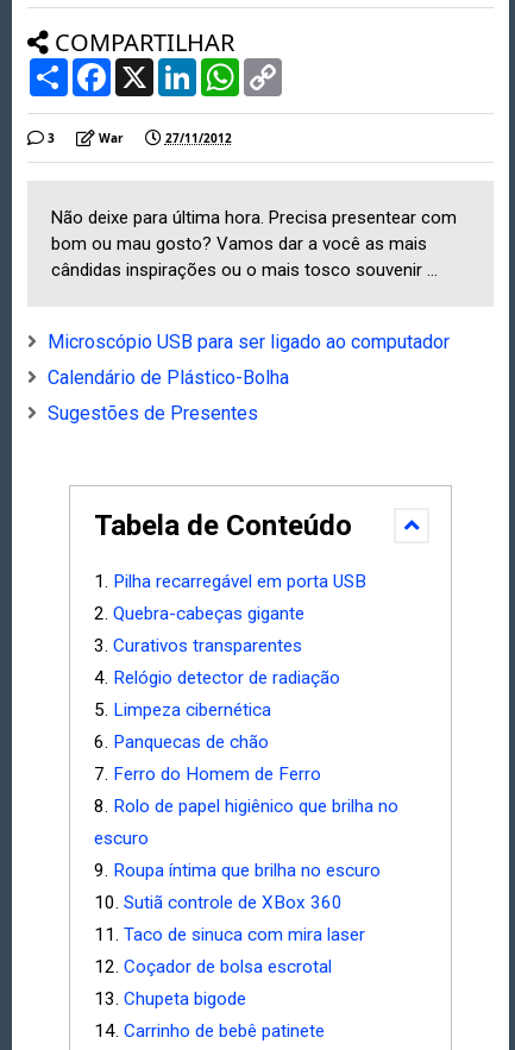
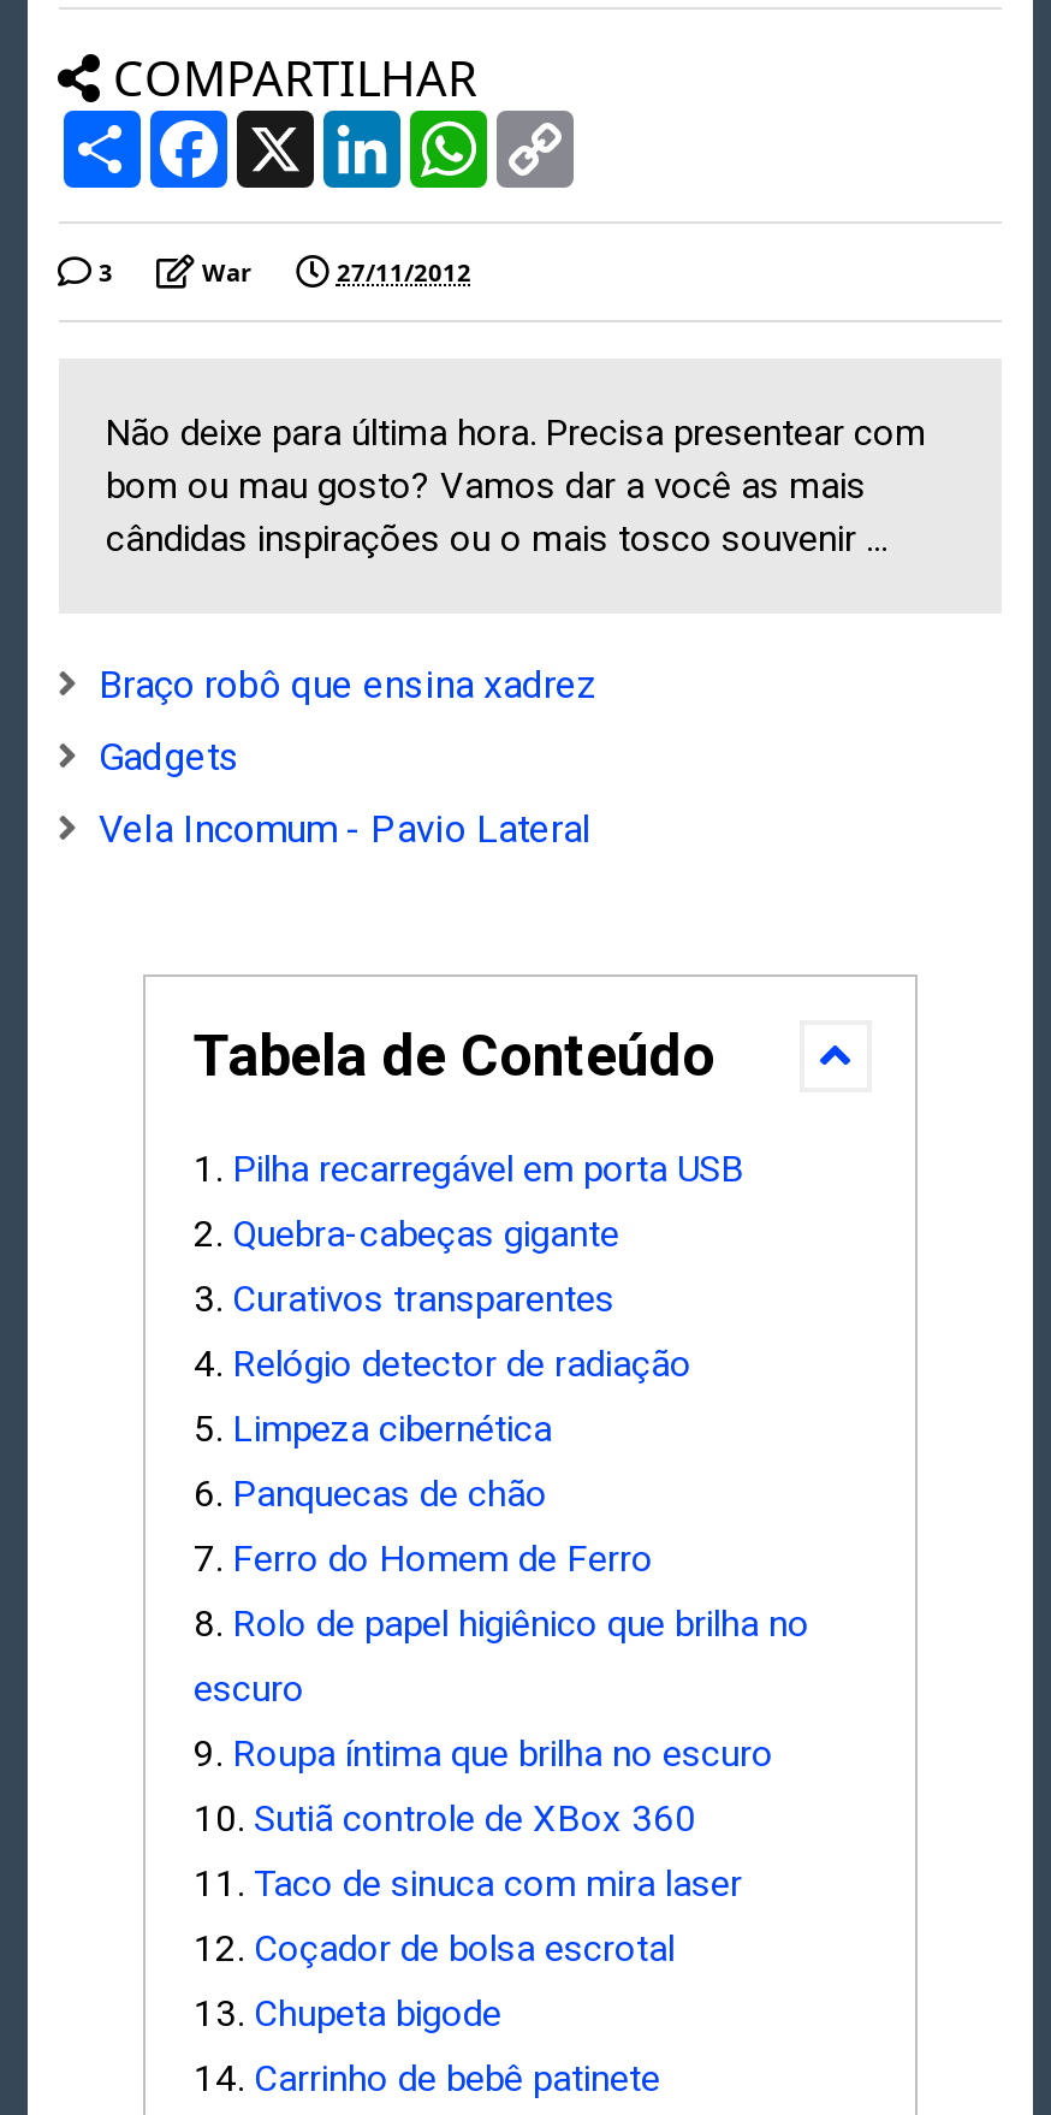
[47,331,449,354] Microscópio USB para ser ligado ao computador -> [99,663,599,709] Braço robô que ensina xadrez
[47,367,288,389] Calendário de Plástico-Bolha -> [99,735,241,781] Gadgets
[47,403,257,425] Sugestões de Presentes -> [99,807,592,853] Vela Incomum - Pavio Lateral

